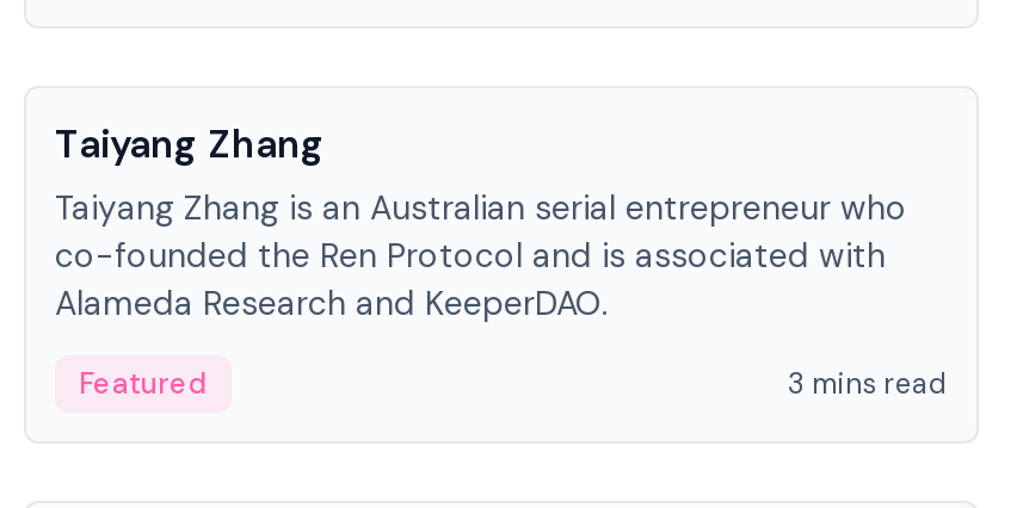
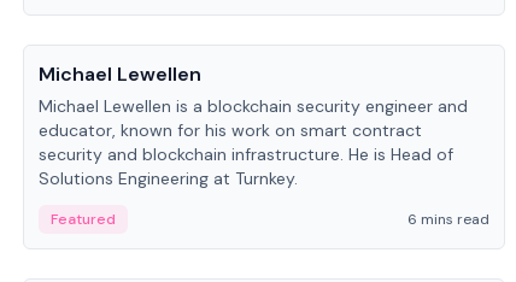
[55,119,907,324] Taiyang Zhang | Taiyang Zhang is an Australian serial entrepreneur who | co-founded the Ren Protocol and is associated with | Alameda Research and KeeperDAO. -> [39,61,468,189] Michael Lewellen | Michael Lewellen is a blockchain security engineer and | educator, known for his work on smart contract | security and blockchain infrastructure. He is Head of | Solutions Engineering at Turnkey.
[788,365,948,403] 3 mins read -> [407,210,489,229] 6 mins read

